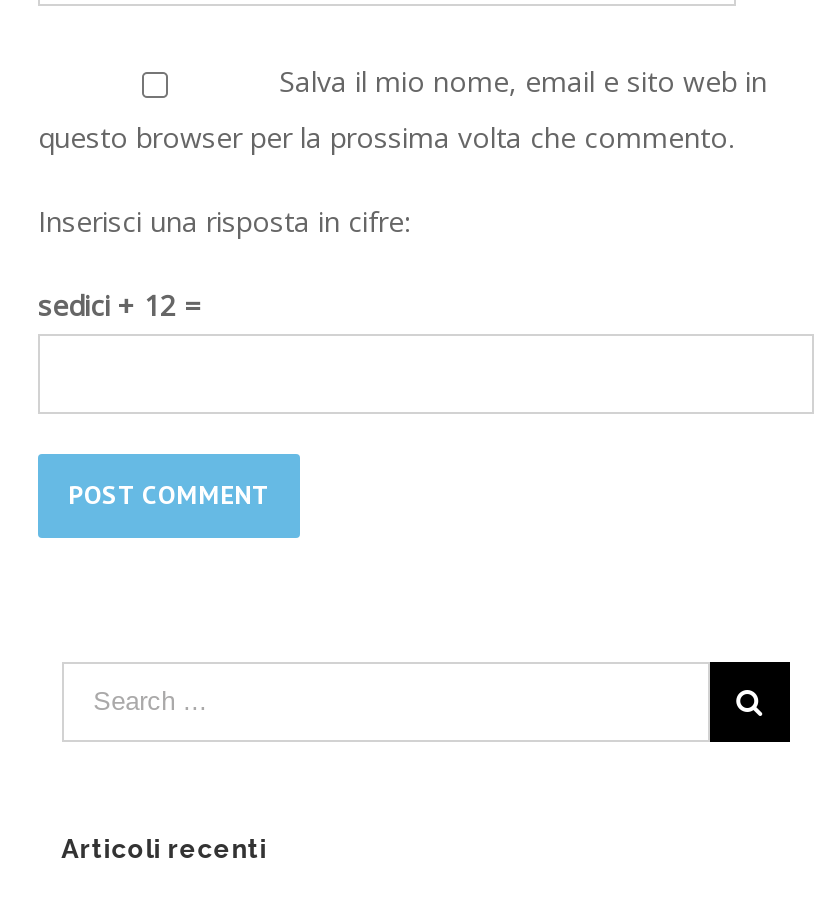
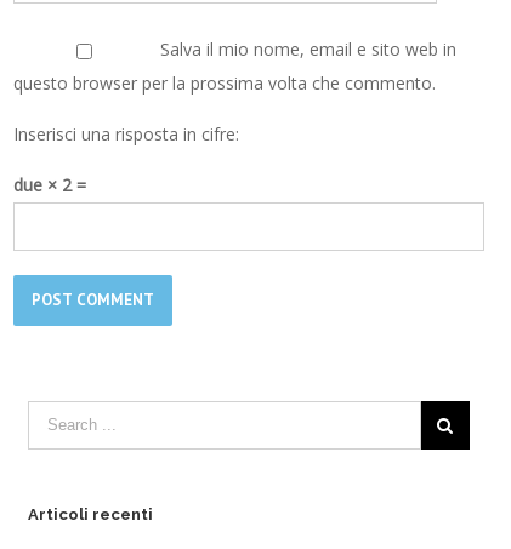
[38,286,200,324] sedici + 12 = -> [13,174,86,197] due × 2 =

